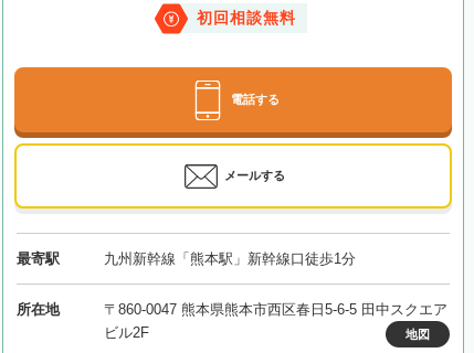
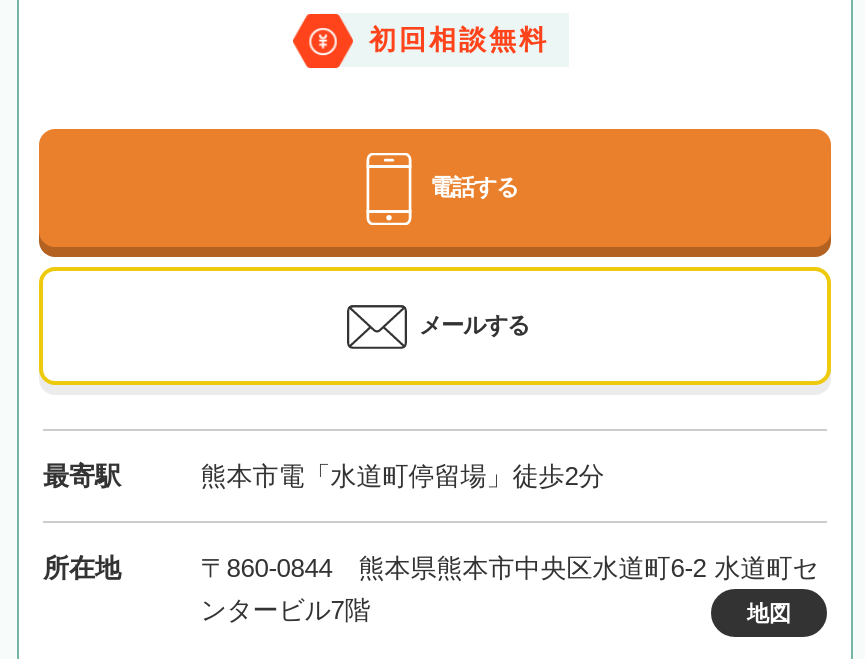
[104,251,355,267] 九州新幹線「熊本駅」新幹線口徒歩1分 -> [200,462,604,492] 熊本市電「水道町停留場」徒歩2分
[104,302,447,341] 〒860-0047 熊本県熊本市西区春日5-6-5 田中スクエア | ビル2F -> [200,554,818,626] 〒860-0844 熊本県熊本市中央区水道町6-2 水道町セ | ンタービル7階

